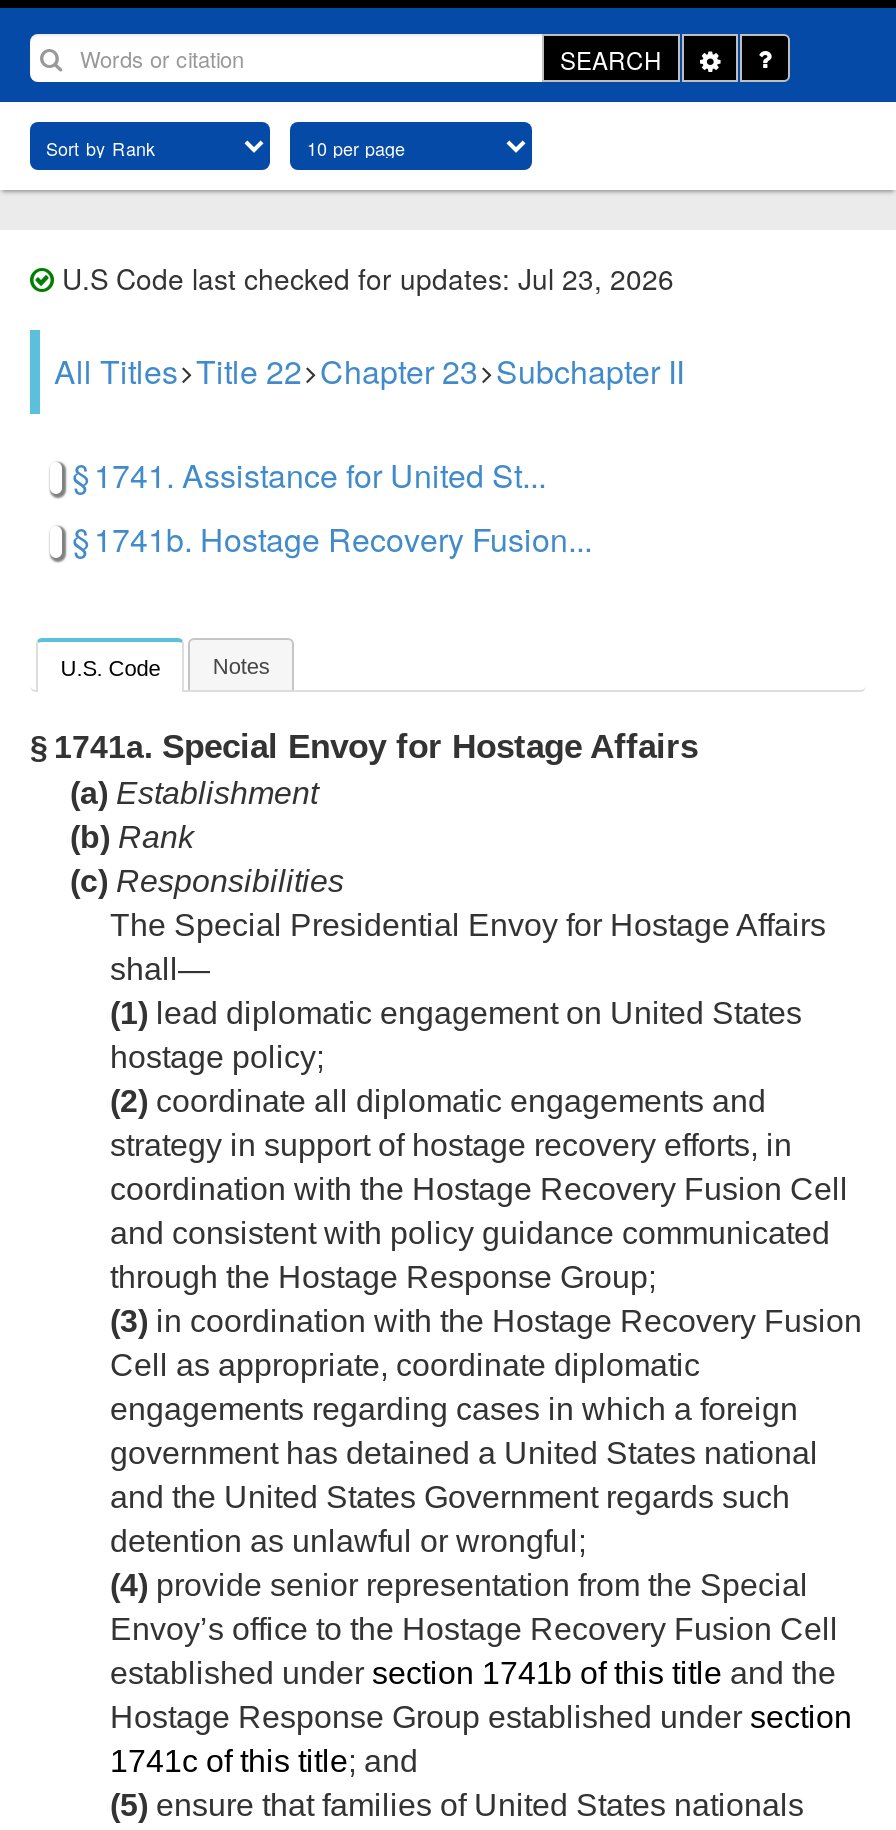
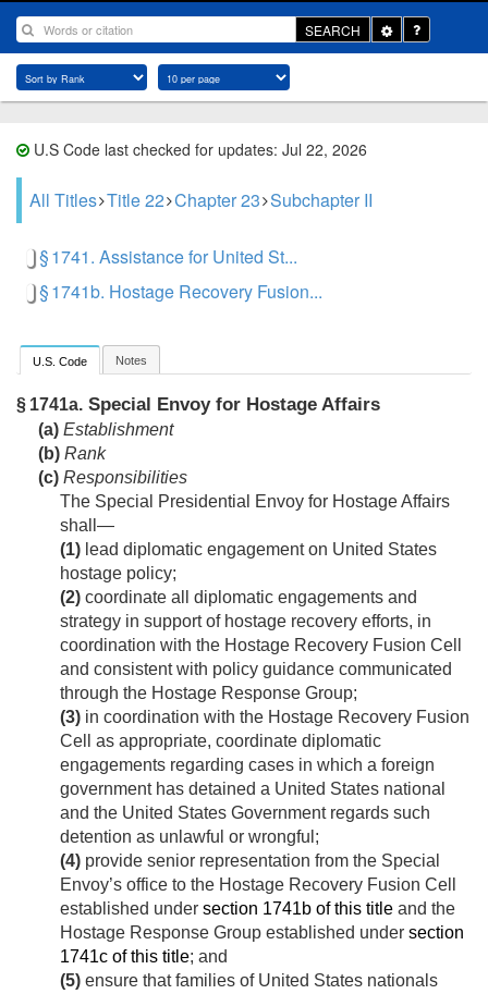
[54,258,674,298] U.S Code last checked for updates: Jul 23, 2026 -> [29,138,367,160] U.S Code last checked for updates: Jul 22, 2026

